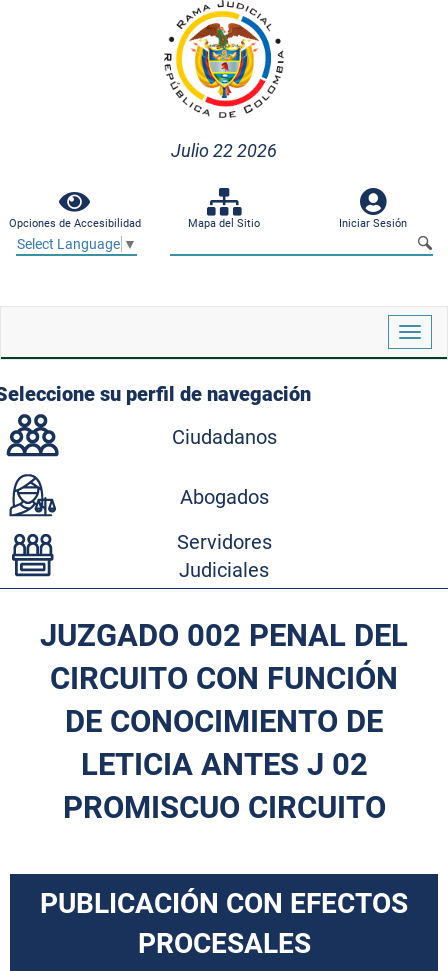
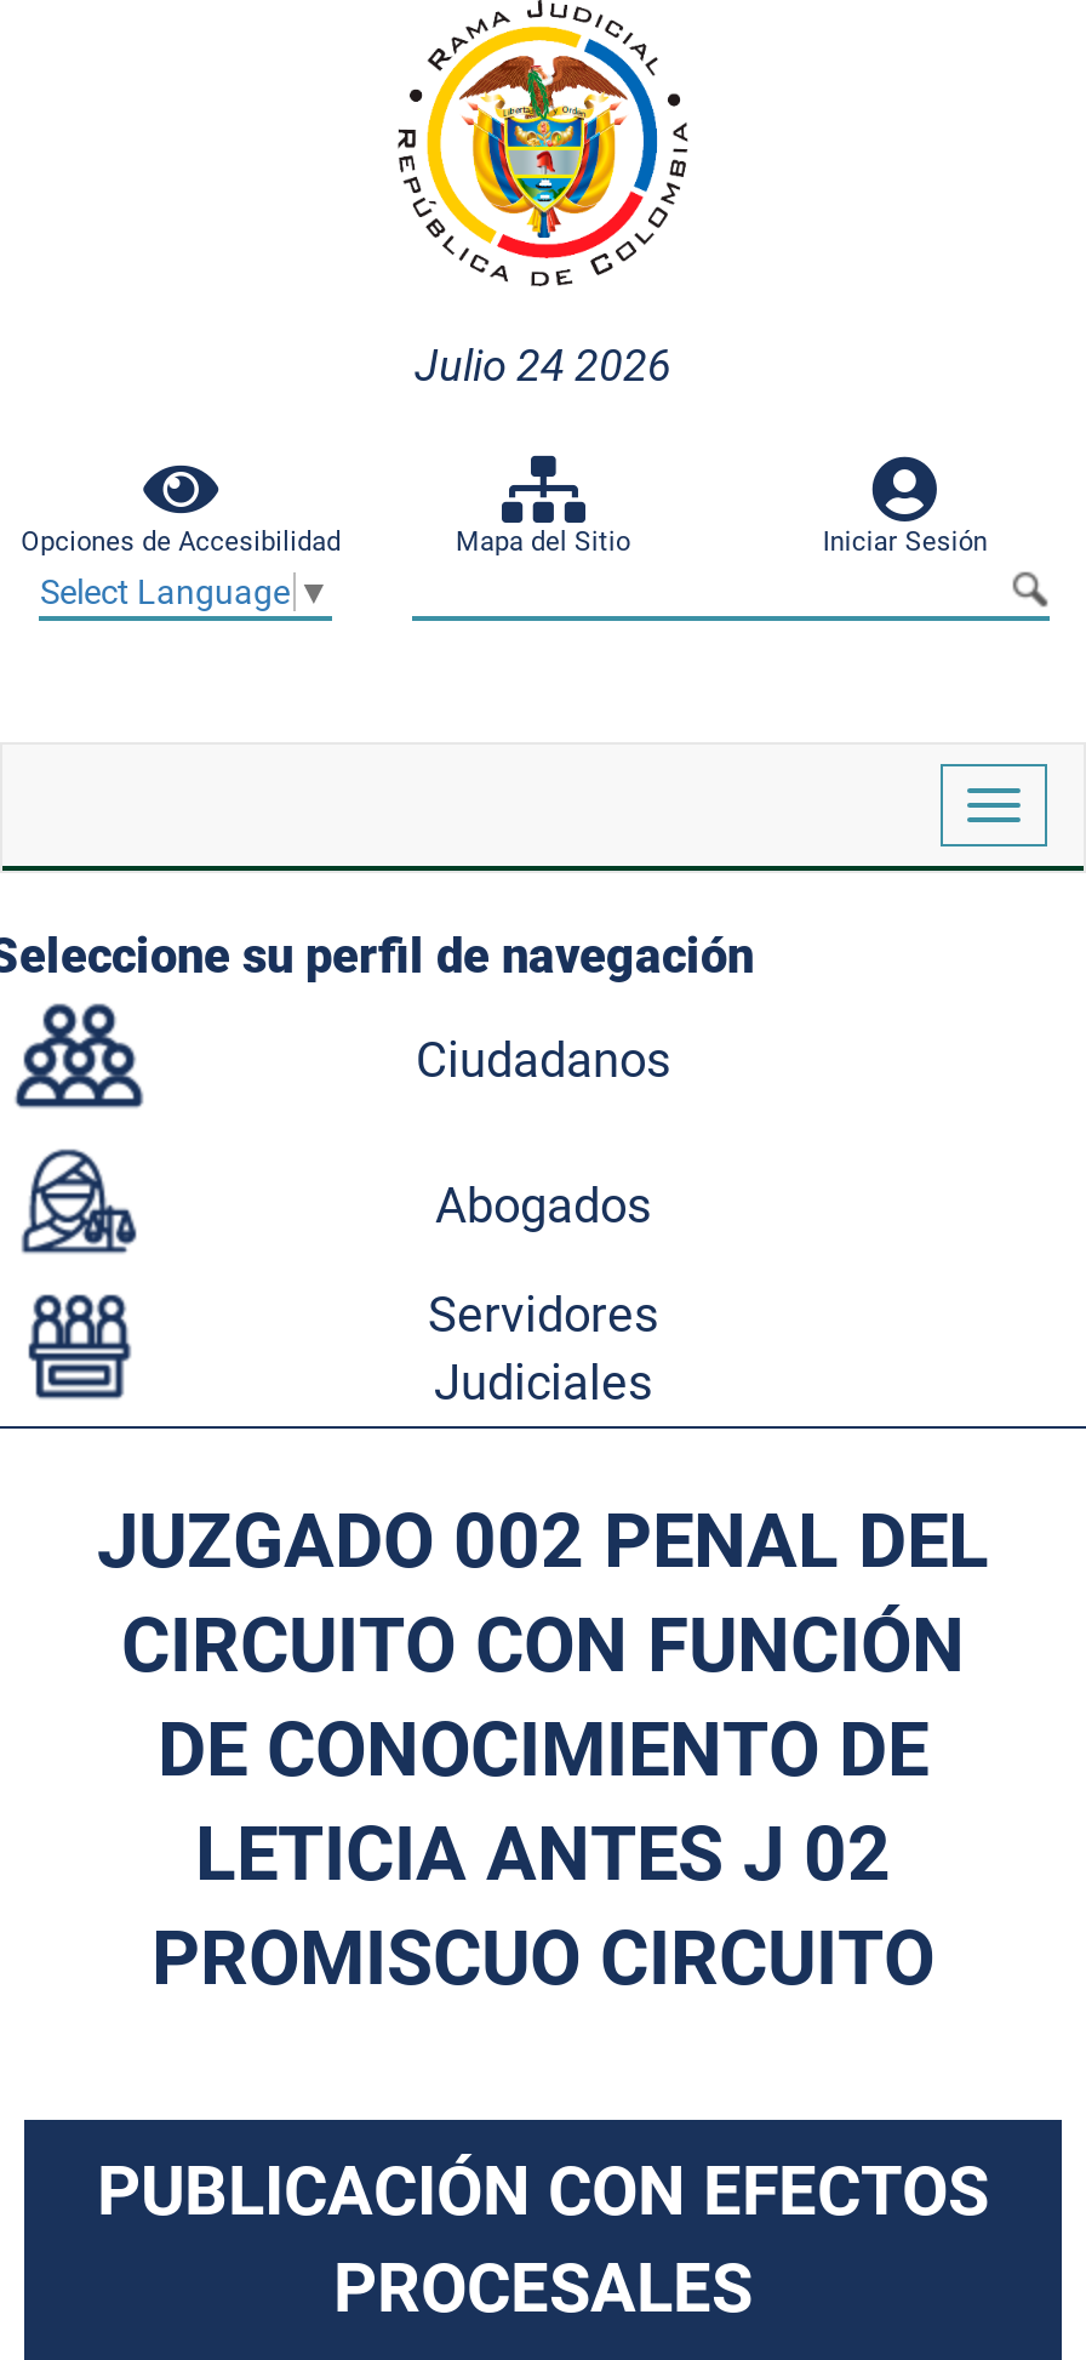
[171,140,277,161] Julio 22 2026 -> [415,340,671,391] Julio 24 2026

